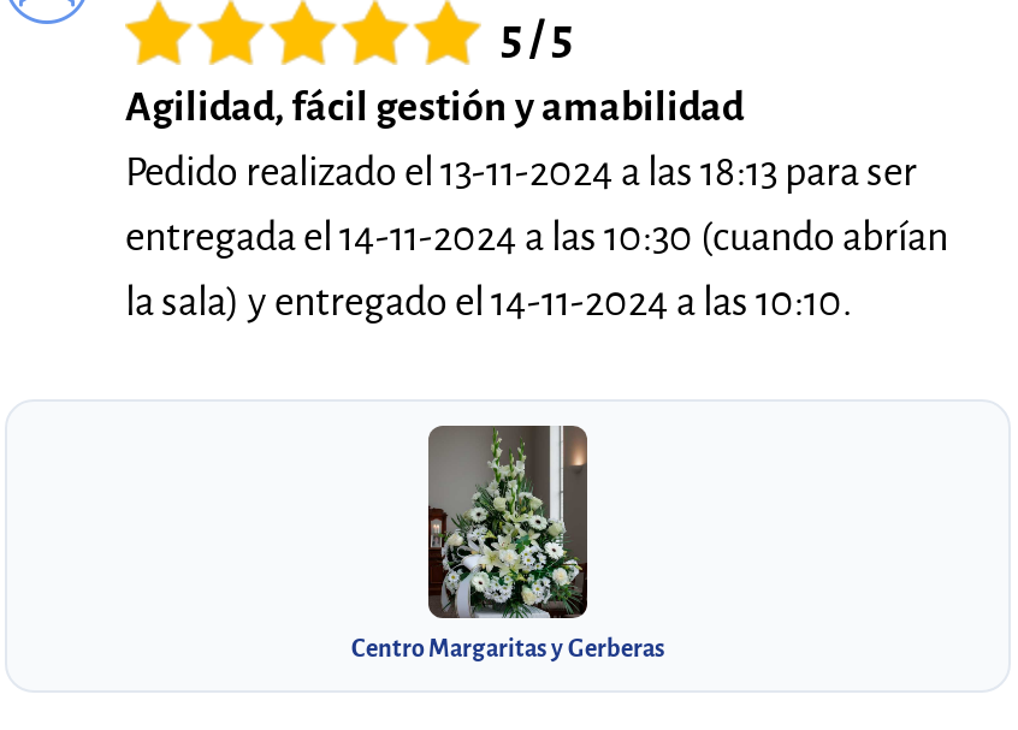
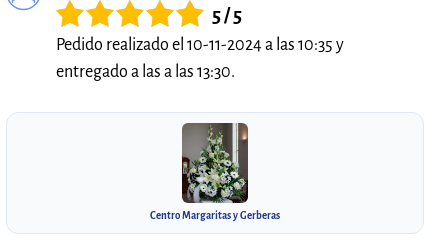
[125,87,948,325] Agilidad, fácil gestión y amabilidad | Pedido realizado el 13-11-2024 a las 18:13 para ser | entregada el 14-11-2024 a las 10:30 (cuando abrían | la sala) y entregado el 14-11-2024 a las 10:10. -> [56,36,344,81] Pedido realizado el 10-11-2024 a las 10:35 y | entregado a las a las 13:30.

